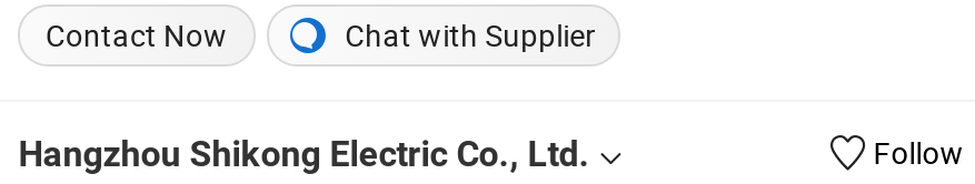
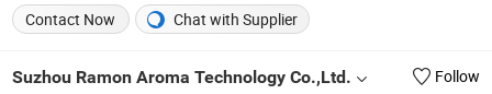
[18,133,590,175] Hangzhou Shikong Electric Co., Ltd. -> [12,66,352,87] Suzhou Ramon Aroma Technology Co.,Ltd.

